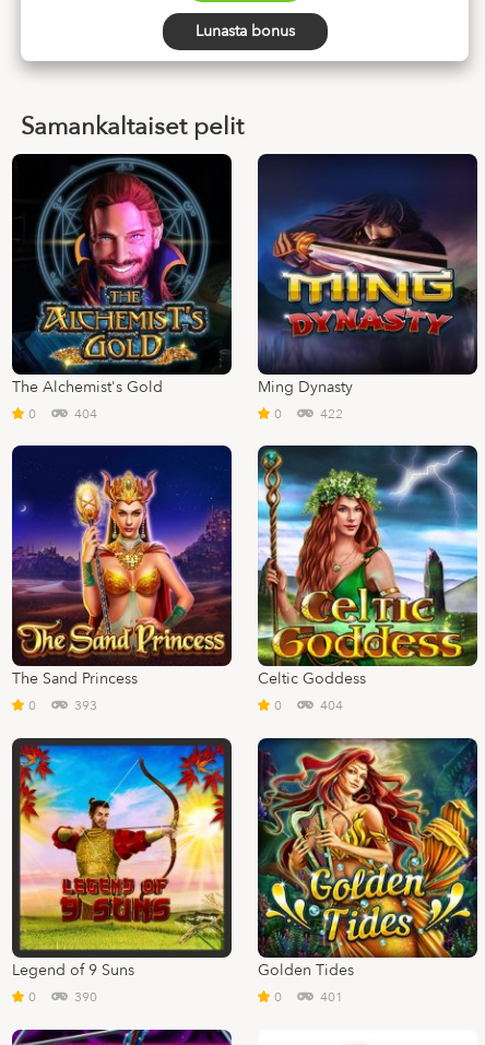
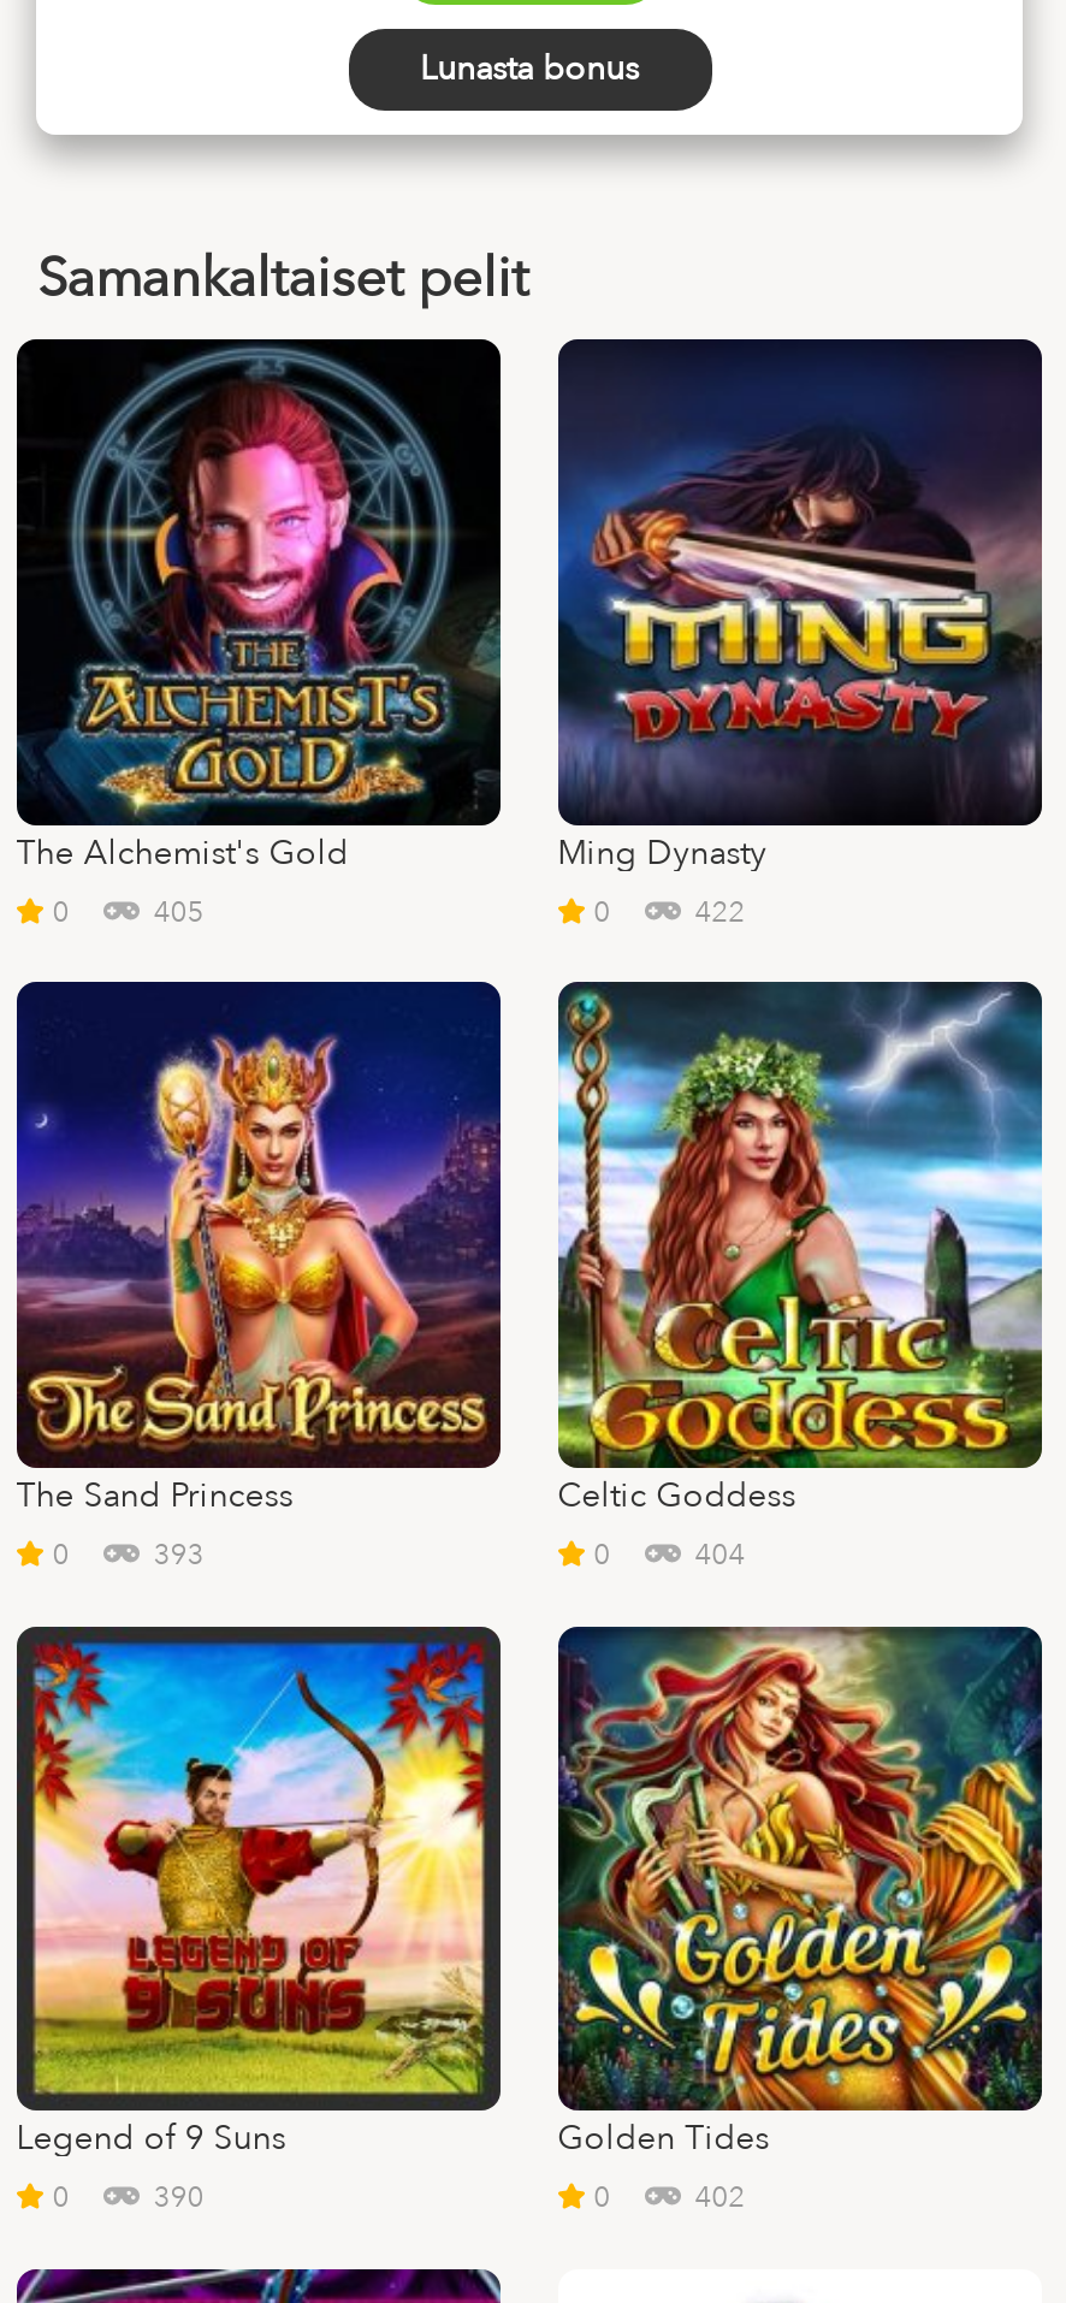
[74,405,97,422] 404 -> [154,892,204,931] 405
[320,988,343,1006] 401 -> [694,2178,745,2217] 402

